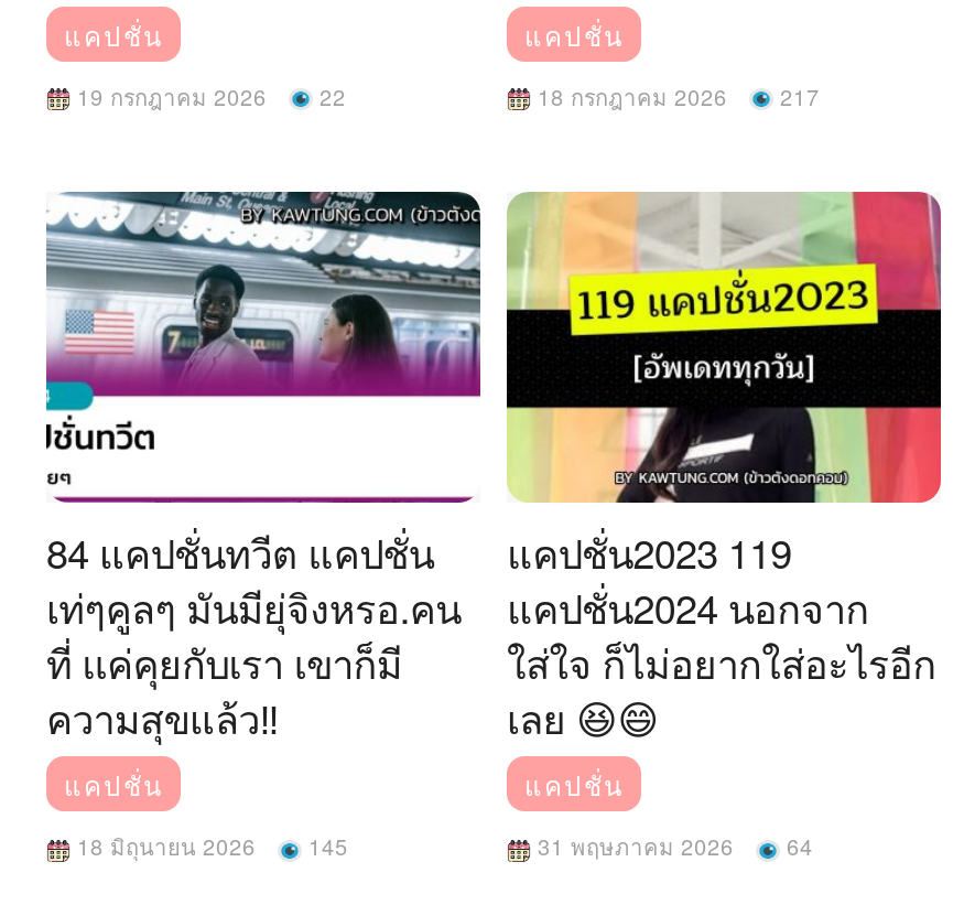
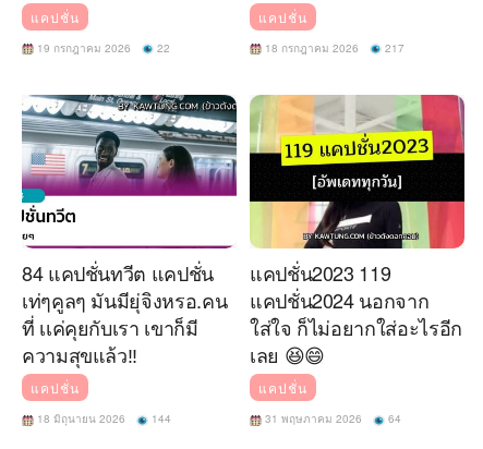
[71,831,348,862] 18 มิถุนายน 2026 145 -> [34,411,171,426] 18 มิถุนายน 2026 144

